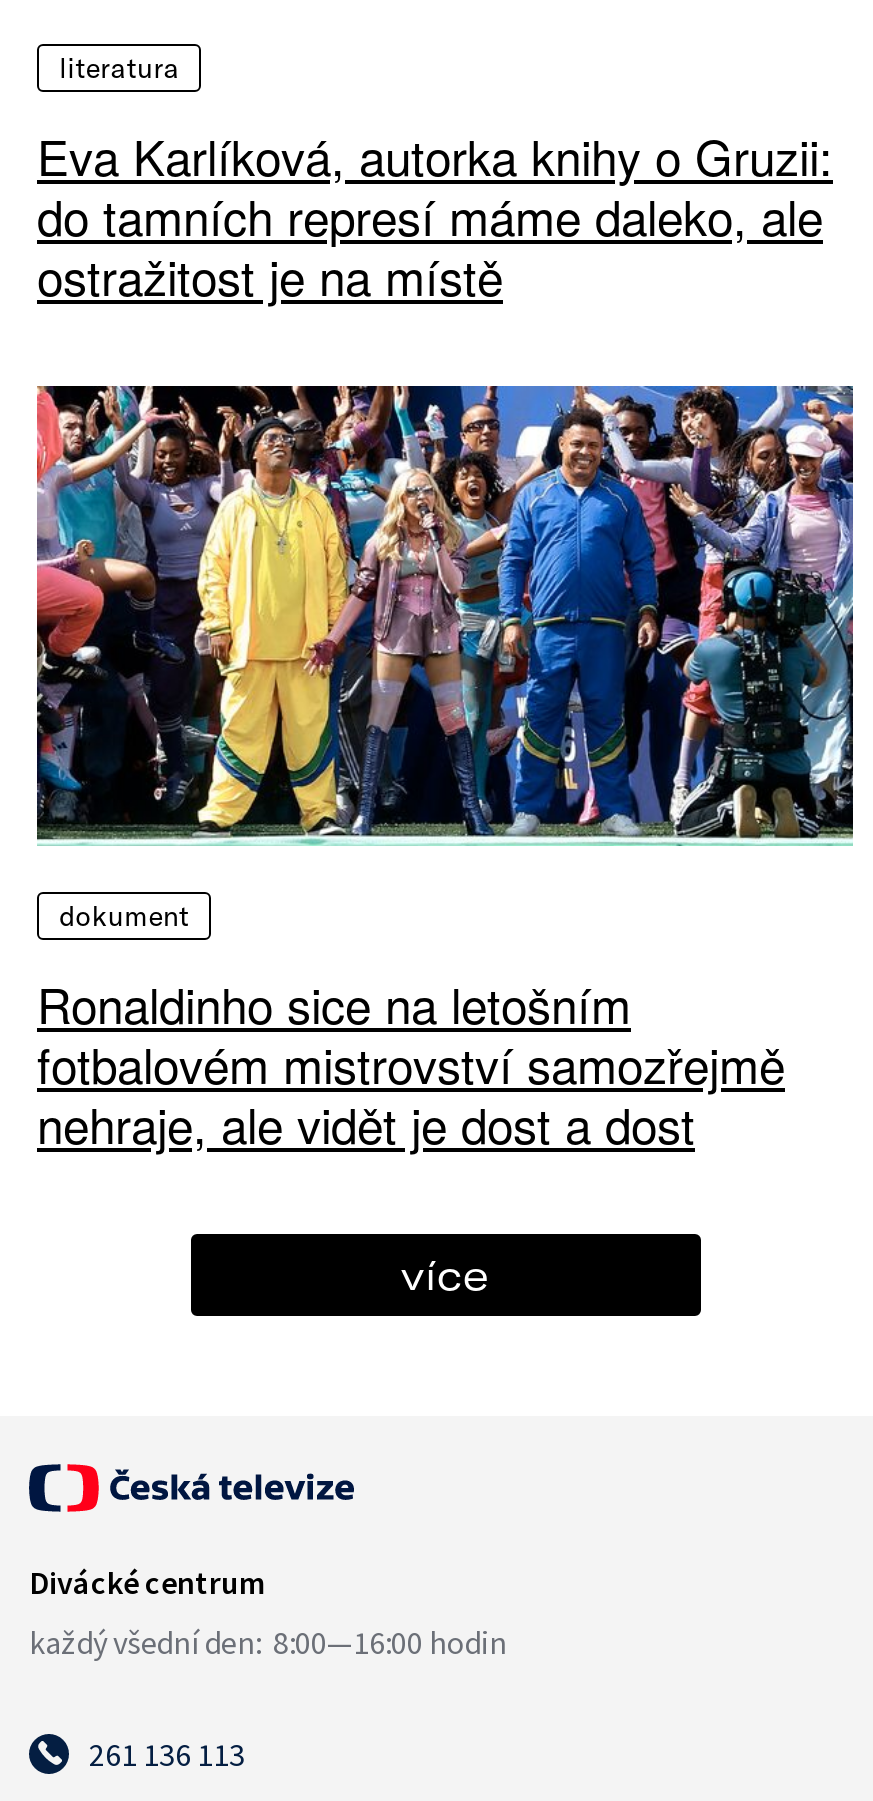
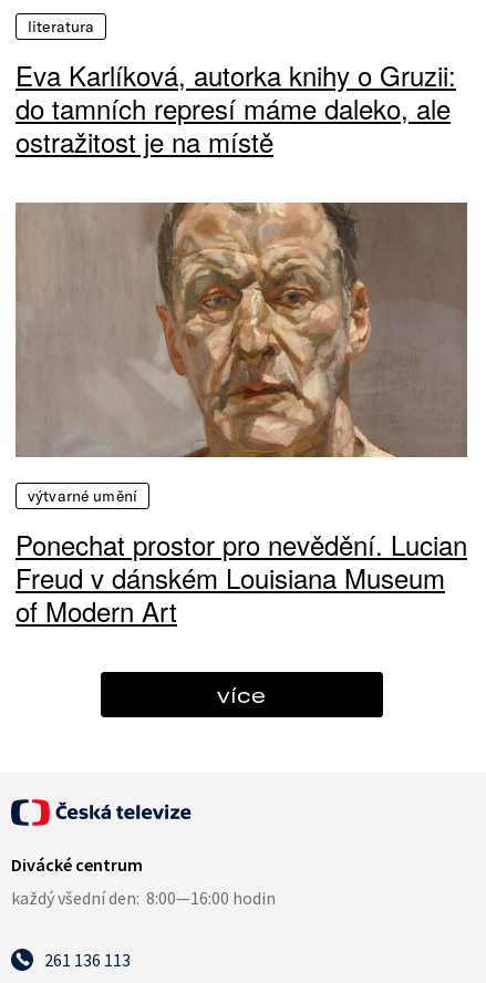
[35,384,855,935] [image] | dokument -> [15,201,468,506] [image] | výtvarné umění
[37,969,785,1159] Ronaldinho sice na letošním | fotbalovém mistrovství samozřejmě | nehraje, ale vidět je dost a dost -> [15,525,467,630] Ponechat prostor pro nevědění. Lucian | Freud v dánském Louisiana Museum | of Modern Art

